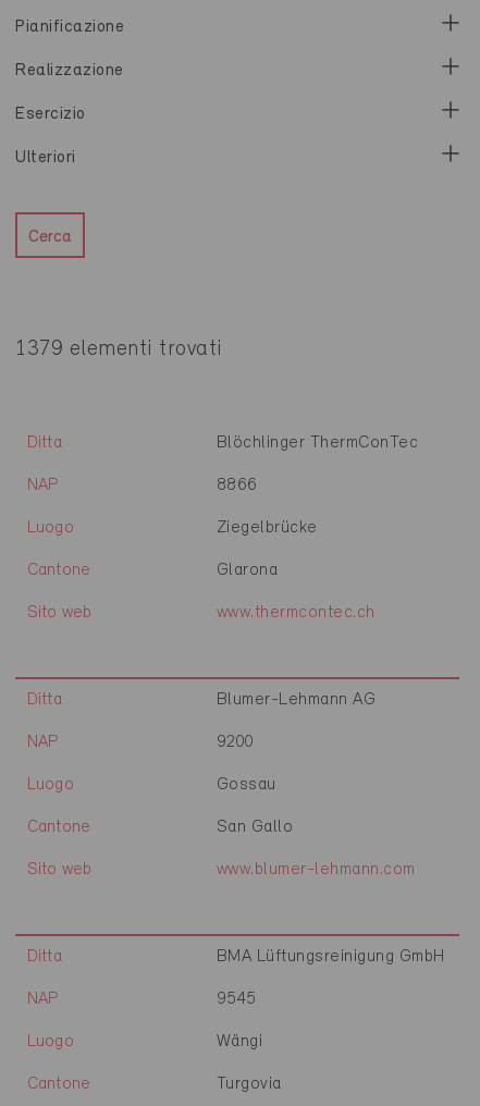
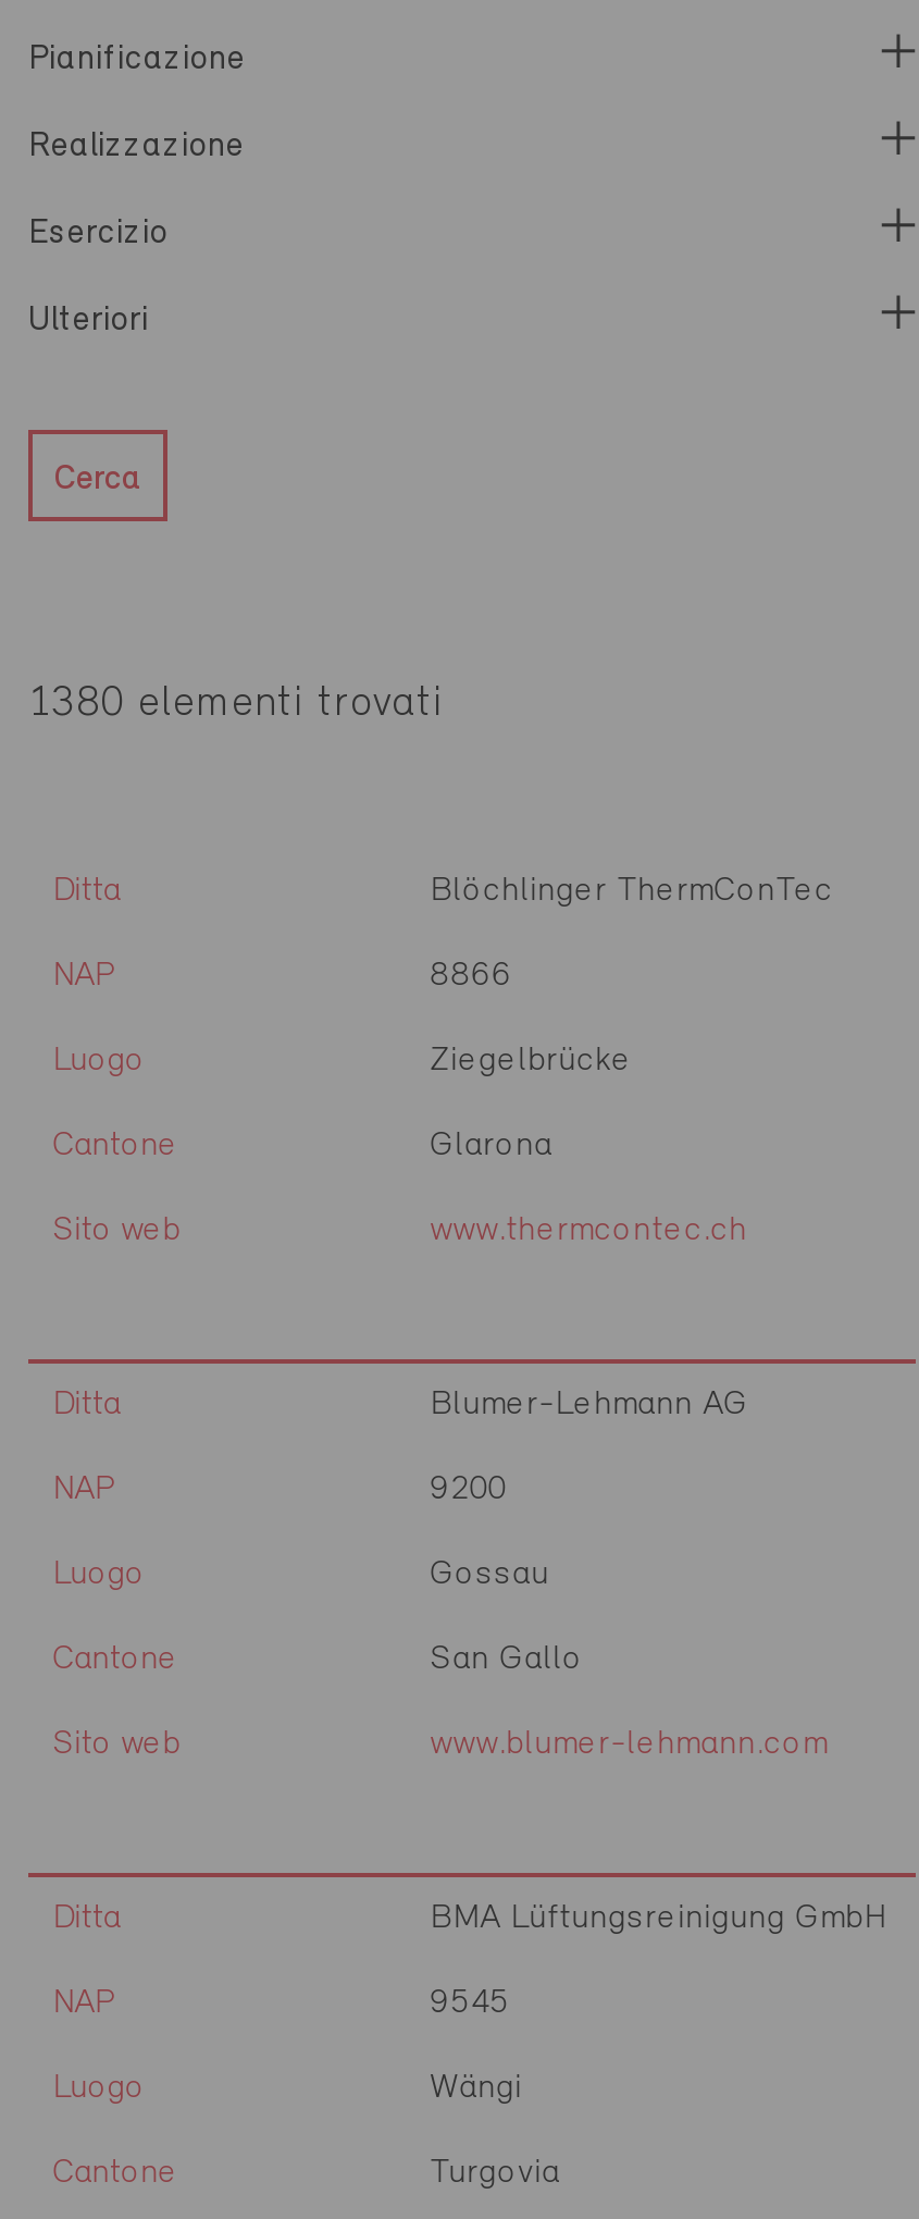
[15,339,223,360] 1379 elementi trovati -> [28,683,445,726] 1380 elementi trovati

